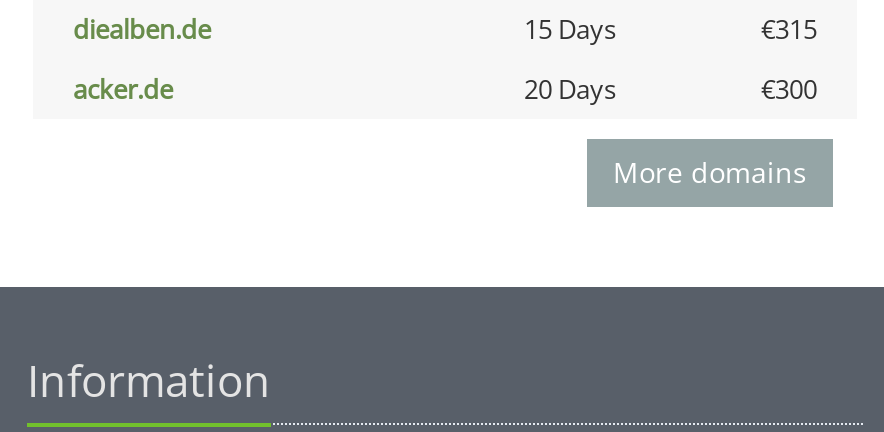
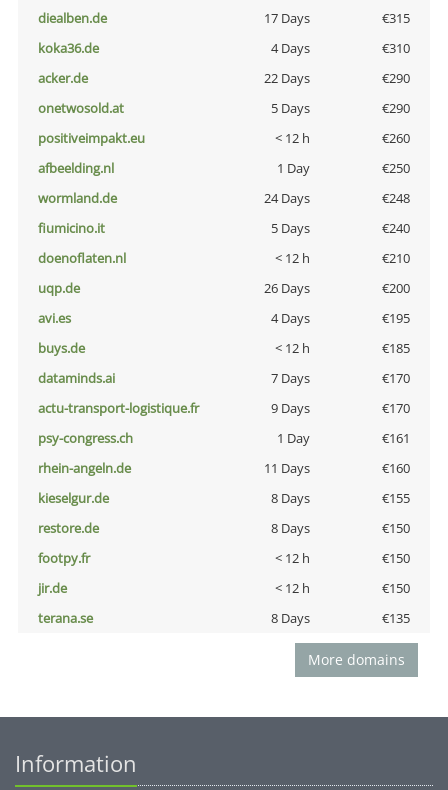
[524,11,616,47] 15 Days -> [263,9,309,27] 17 Days
none -> [38,39,410,57] koka36.de | 4 Days | €310
[524,71,817,107] 20 Days | €300 -> [38,69,410,627] 22 Days | €290 | onetwosold.at | 5 Days | €290 | positiveimpakt.eu | < 12 h | €260 | afbeelding.nl | 1 Day | €250 | wormland.de | 24 Days | €248 | fiumicino.it | 5 Days | €240 | doenoflaten.nl | < 12 h | €210 | uqp.de | 26 Days | €200 | avi.es | 4 Days | €195 | buys.de | < 12 h | €185 | dataminds.ai | 7 Days | €170 | actu-transport-logistique.fr | 9 Days | €170 | psy-congress.ch | 1 Day | €161 | rhein-angeln.de | 11 Days | €160 | kieselgur.de | 8 Days | €155 | restore.de | 8 Days | €150 | footpy.fr | < 12 h | €150 | jir.de | < 12 h | €150 | terana.se | 8 Days | €135

